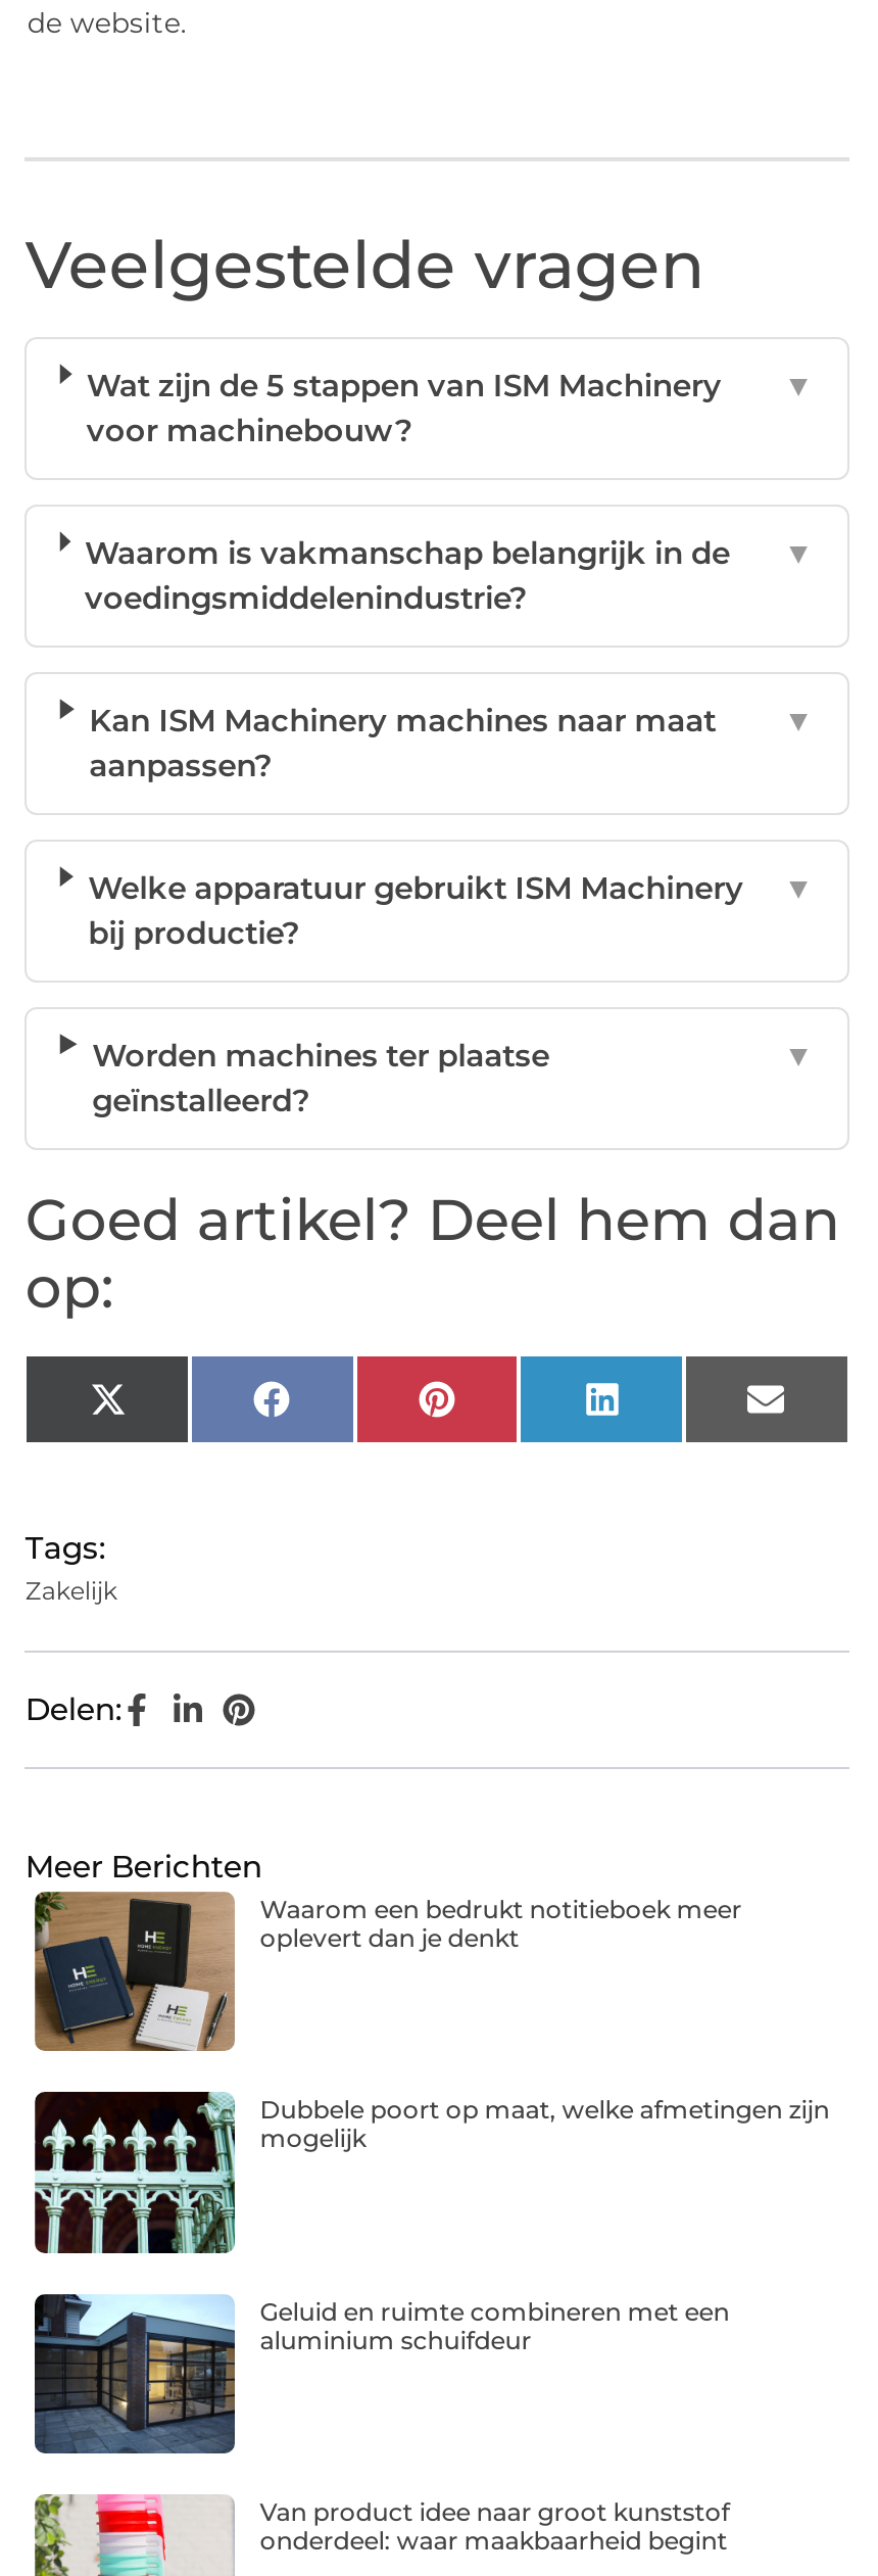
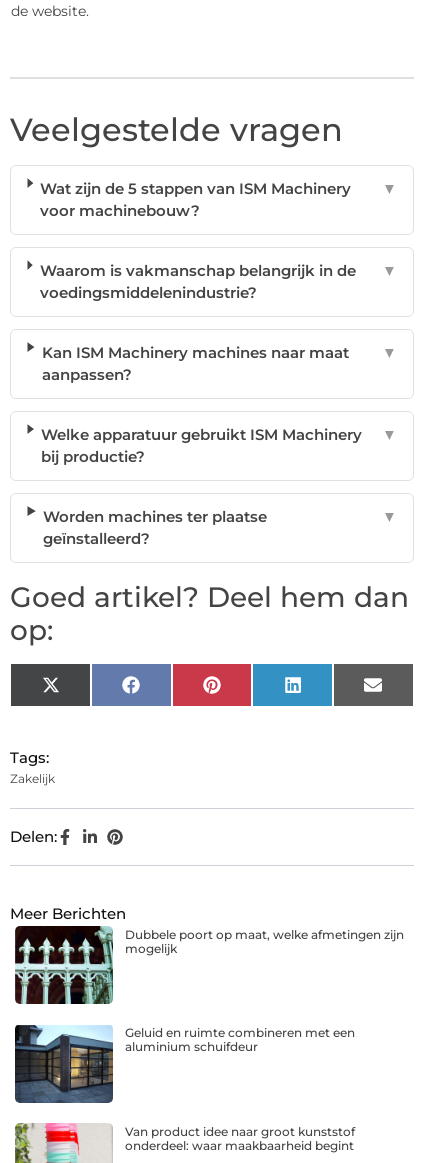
[33,1892,742,2053] [image] | Waarom een bedrukt notitieboek meer | oplevert dan je denkt -> none

